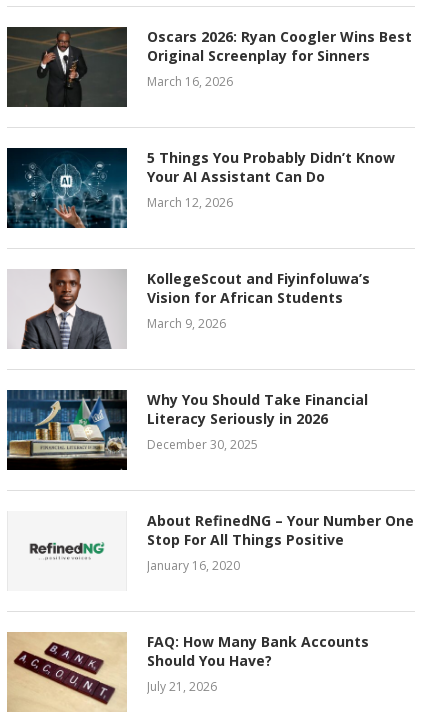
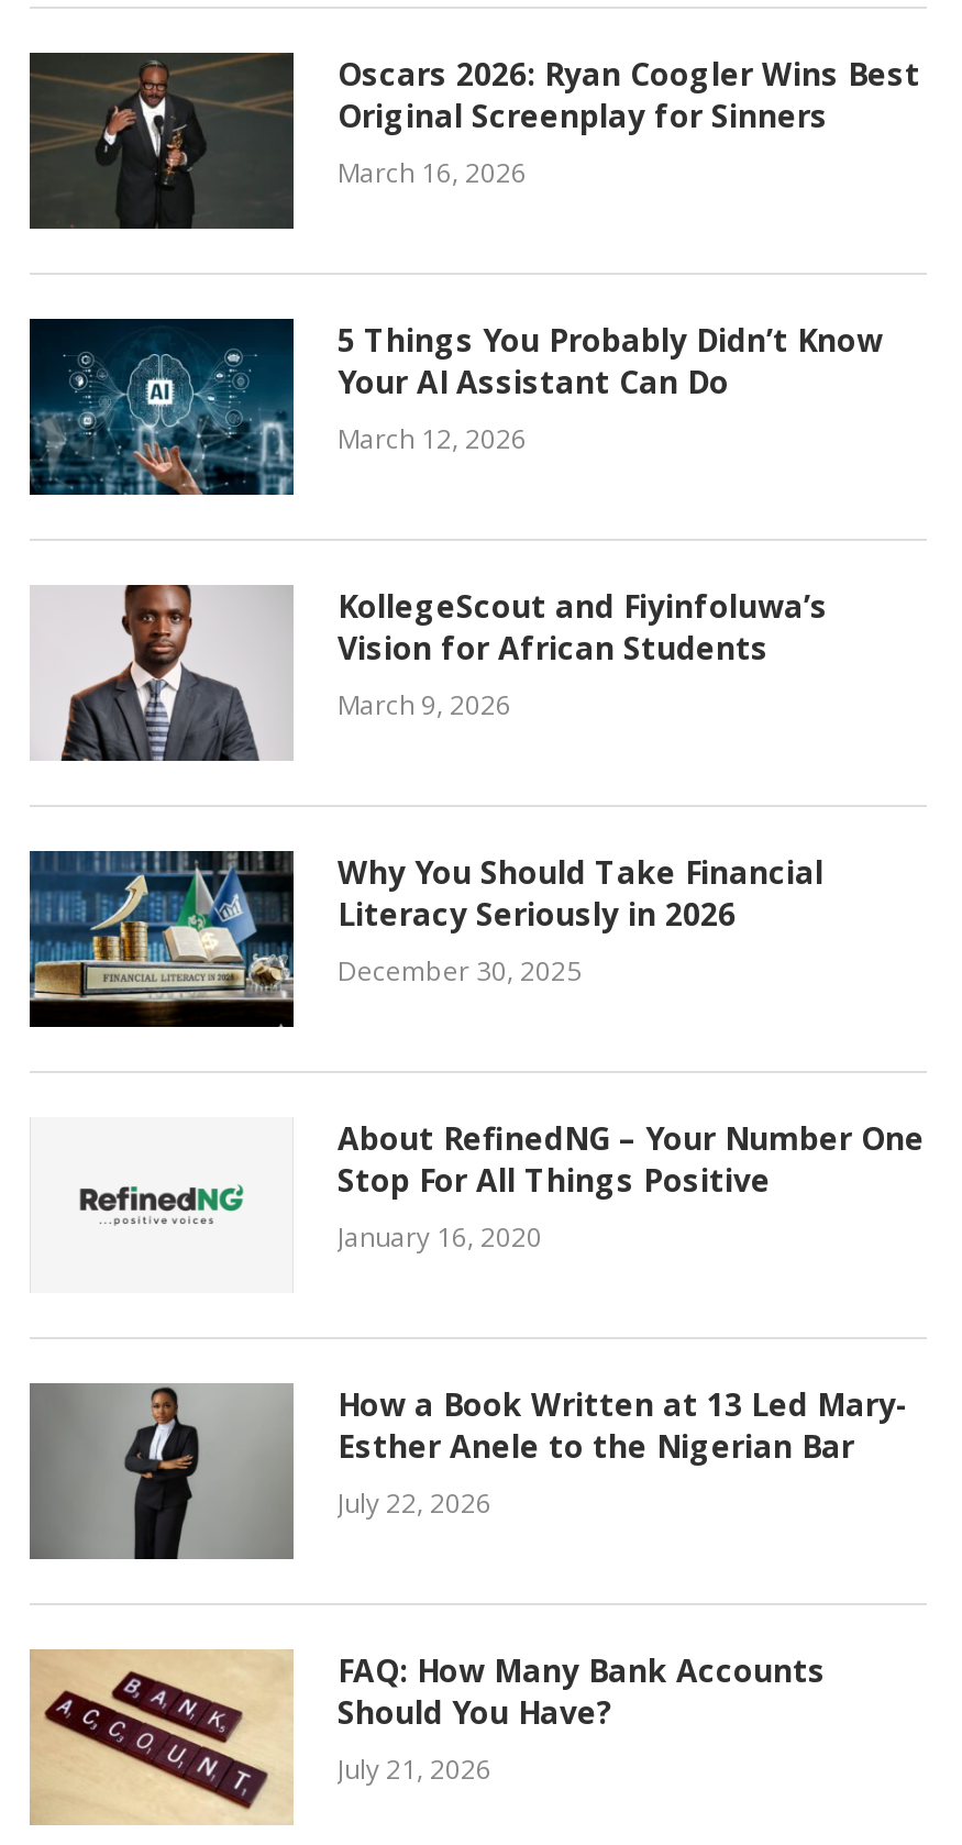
none -> [27,1383,909,1561] [image] | How a Book Written at 13 Led Mary- | Esther Anele to the Nigerian Bar | July 22, 2026

